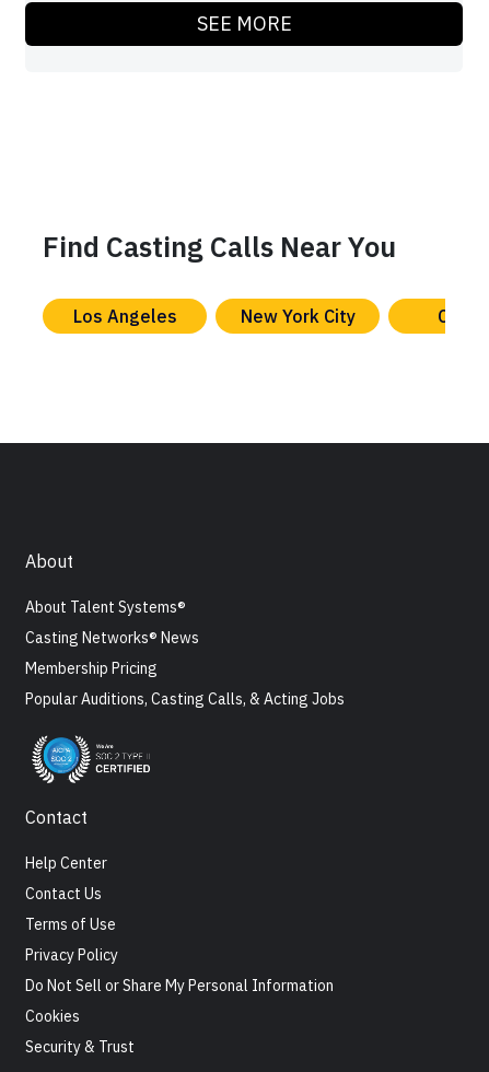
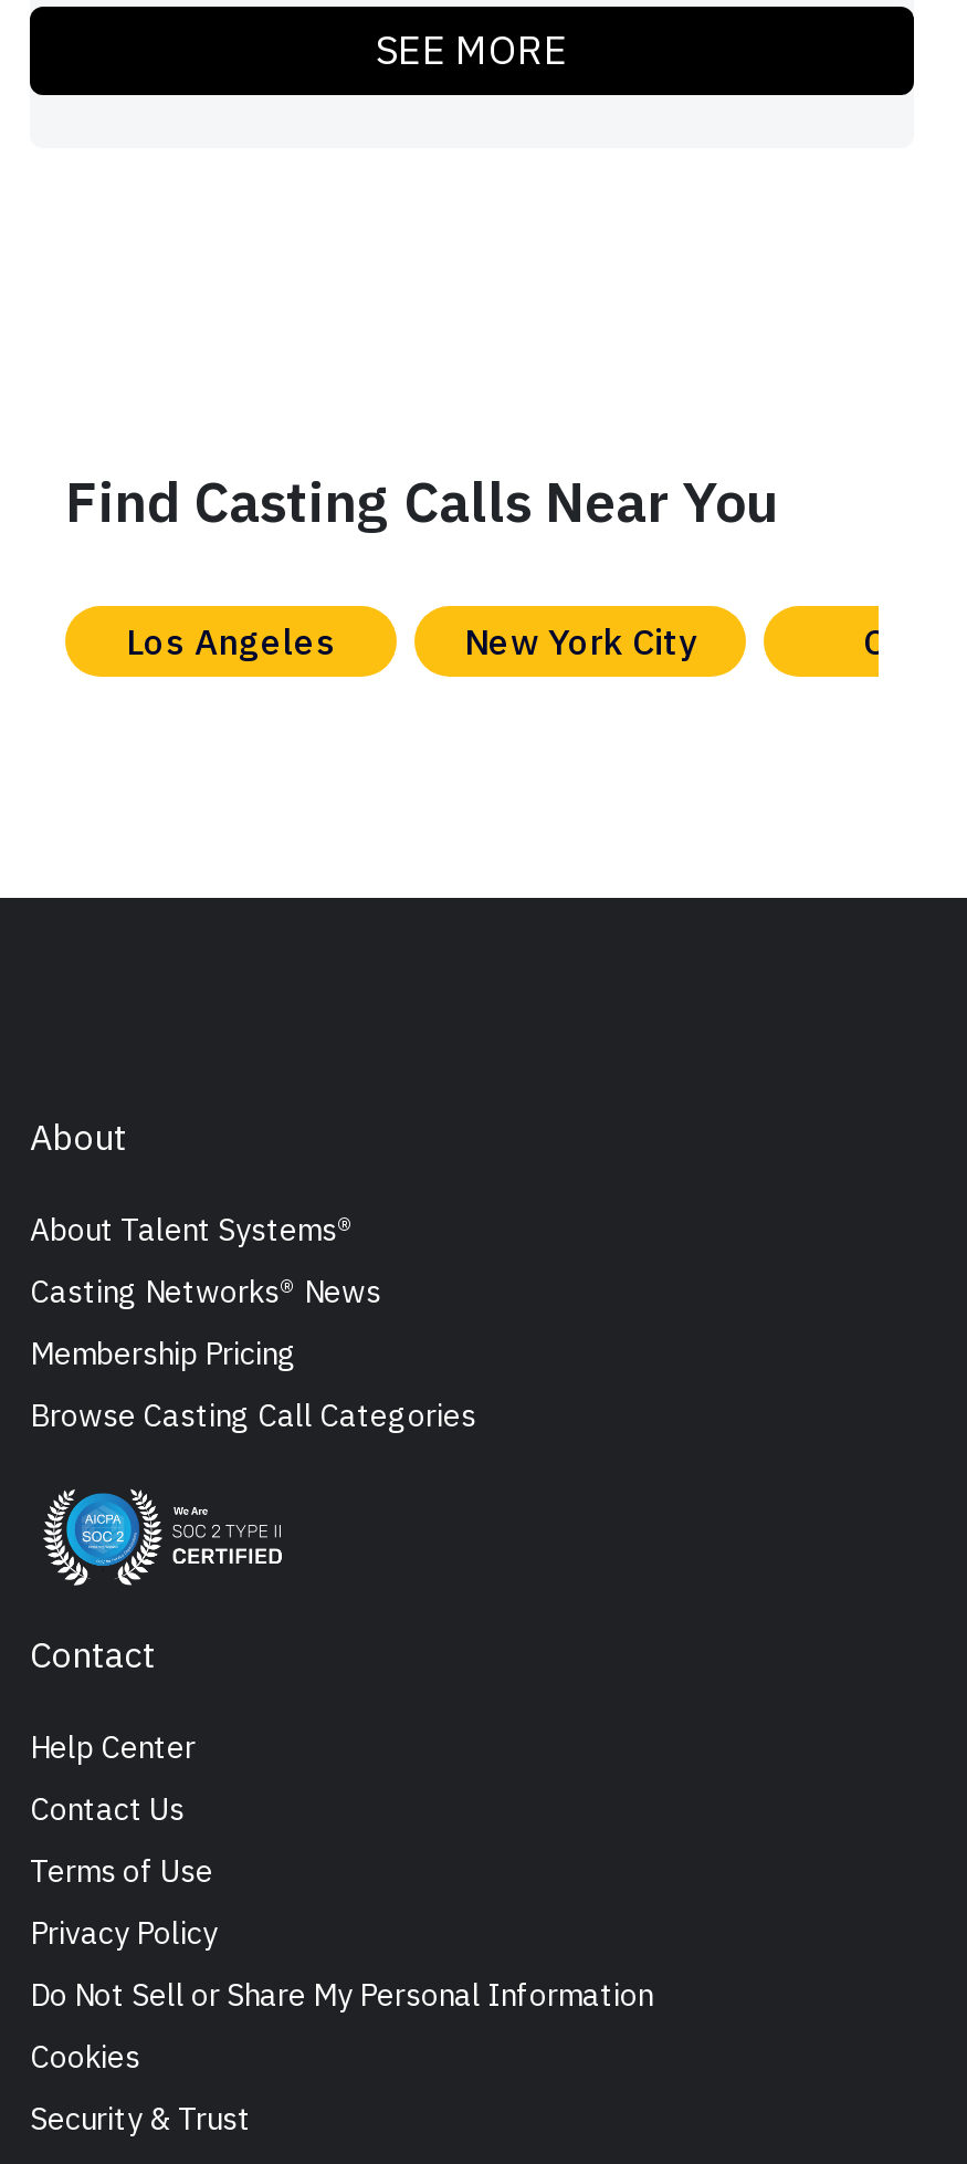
[25,689,345,709] Popular Auditions, Casting Calls, & Acting Jobs -> [30,1396,476,1436] Browse Casting Call Categories

